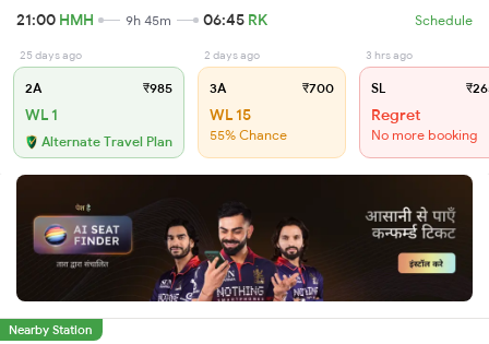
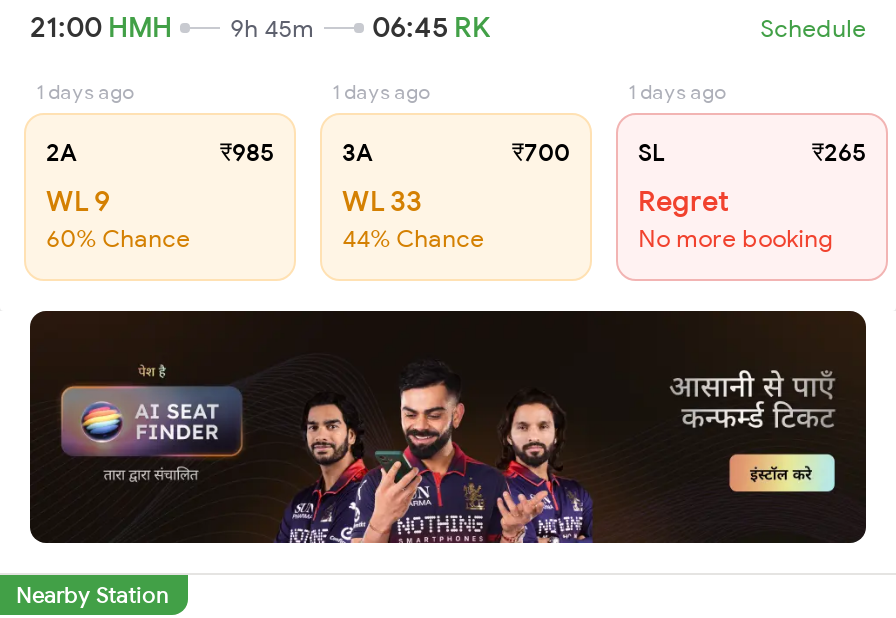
[20,48,82,62] 25 days ago -> [36,79,134,105] 1 days ago
[204,48,260,62] 2 days ago -> [332,79,430,105] 1 days ago
[366,48,413,62] 3 hrs ago -> [628,79,726,105] 1 days ago
[25,105,172,150] WL 1 | Alternate Travel Plan -> [46,183,190,253] WL 9 | 60% Chance
[210,105,251,124] WL 15 -> [342,183,422,219] WL 33
[210,127,287,143] 55% Chance -> [342,223,484,253] 44% Chance

